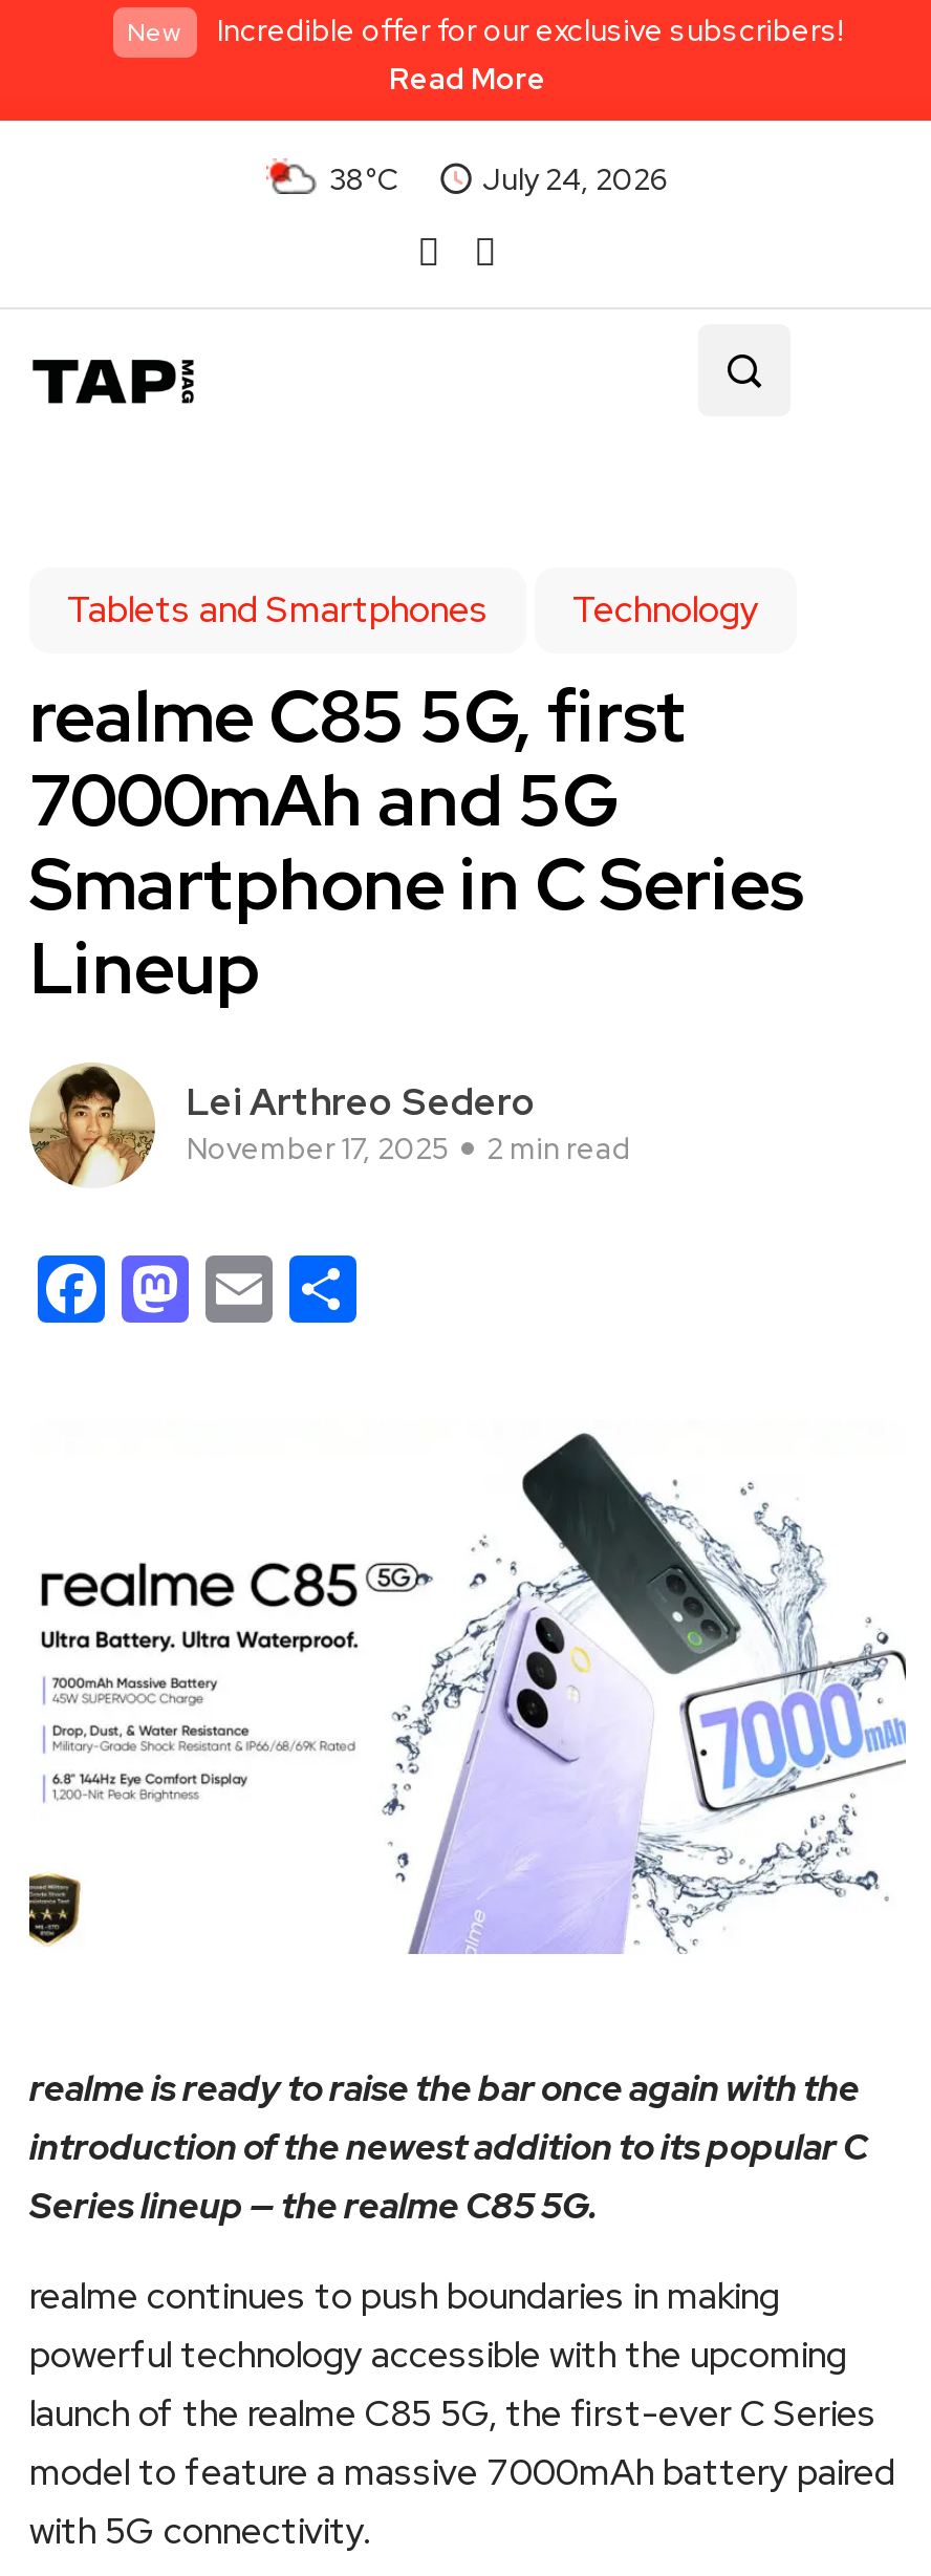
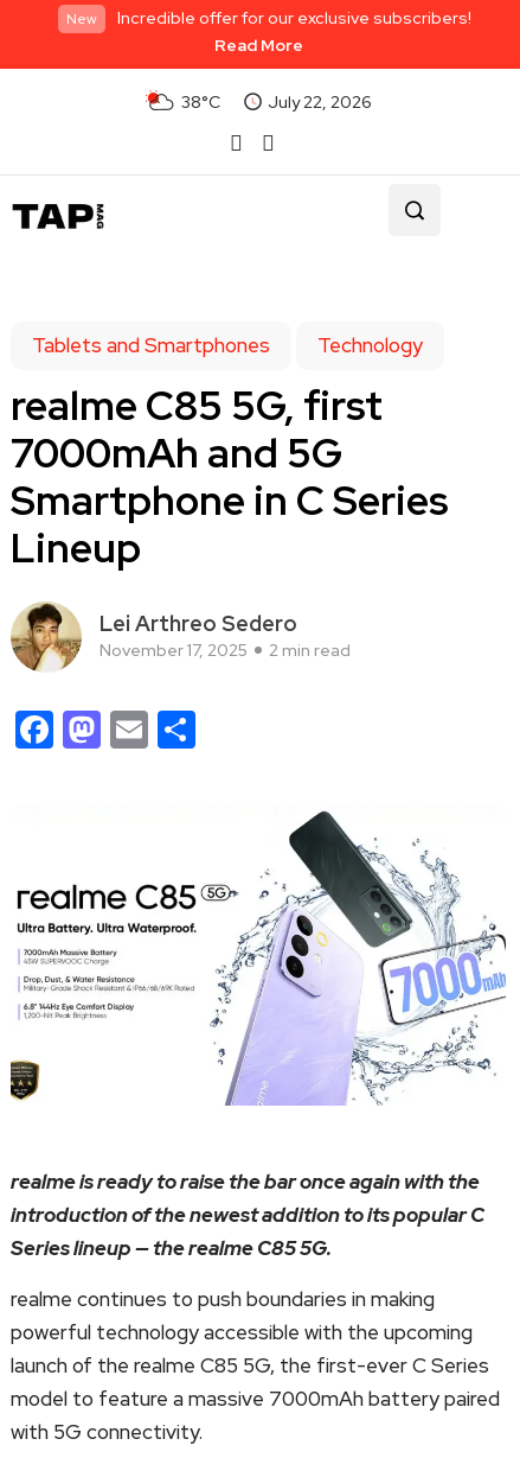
[482,160,669,198] July 24, 2026 -> [267,91,371,113] July 22, 2026

